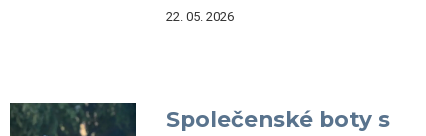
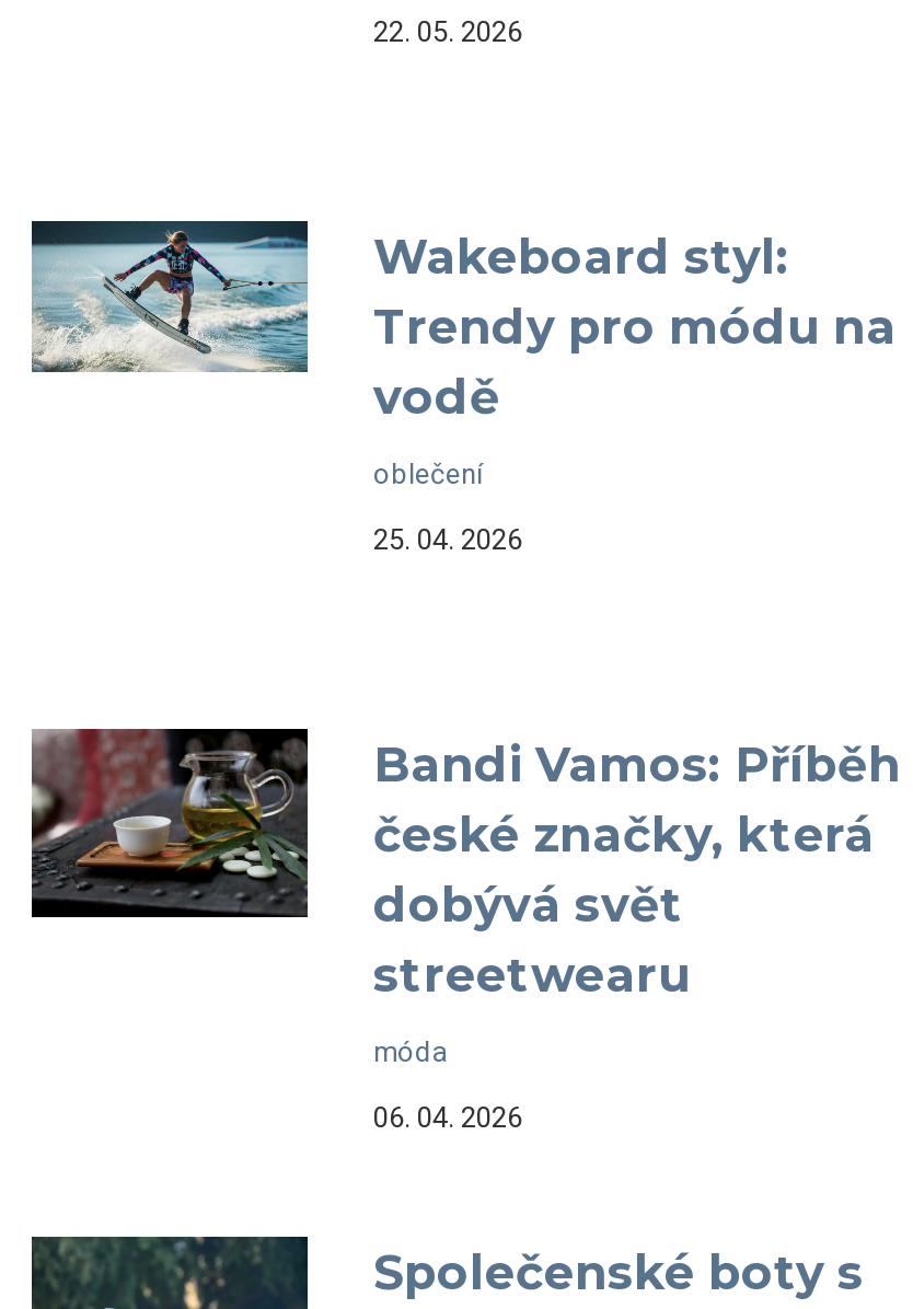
none -> [30,221,897,556] [image] | Wakeboard styl: | Trendy pro módu na | vodě | oblečení | 25. 04. 2026
none -> [32,727,901,1134] [image] | Bandi Vamos: Příběh | české značky, která | dobývá svět | streetwearu | móda | 06. 04. 2026

